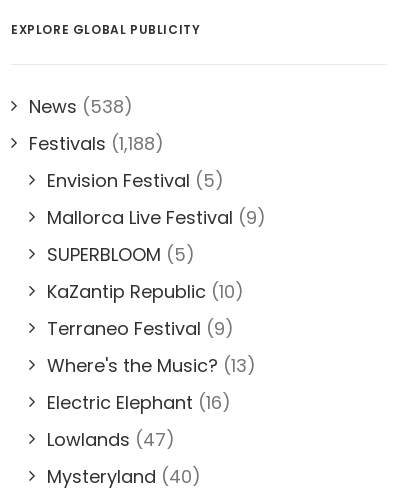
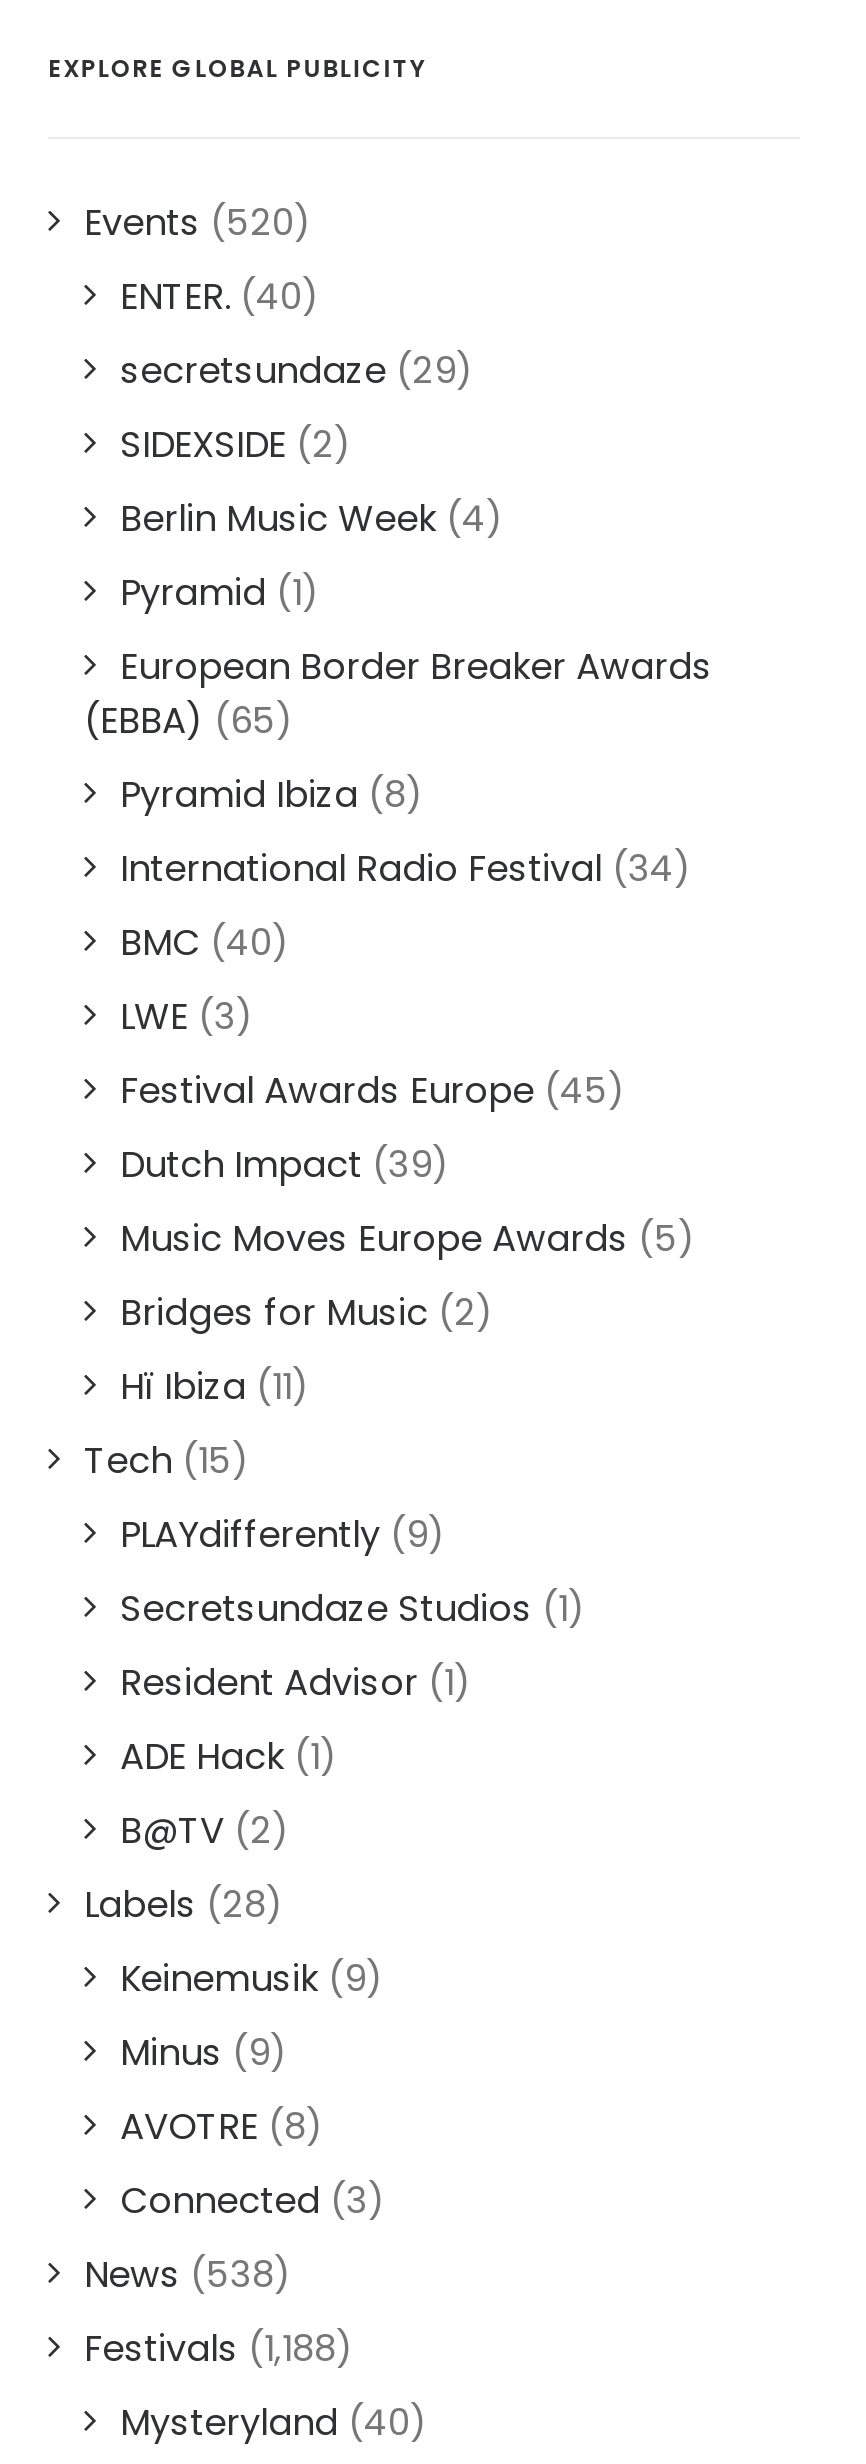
none -> [84,197,712,2225] Events (520) | ENTER. (40) | secretsundaze (29) | SIDEXSIDE (2) | Berlin Music Week (4) | Pyramid (1) | European Border Breaker Awards | (EBBA) (65) | Pyramid Ibiza (8) | International Radio Festival (34) | BMC (40) | LWE (3) | Festival Awards Europe (45) | Dutch Impact (39) | Music Moves Europe Awards (5) | Bridges for Music (2) | Hï Ibiza (11) | Tech (15) | PLAYdifferently (9) | Secretsundaze Studios (1) | Resident Advisor (1) | ADE Hack (1) | B@TV (2) | Labels (28) | Keinemusik (9) | Minus (9) | AVOTRE (8) | Connected (3)
moved [29,94,164,156] -> [84,2249,354,2373]: News (538) | Festivals (1,188)
[47,168,266,452] Envision Festival (5) | Mallorca Live Festival (9) | SUPERBLOOM (5) | KaZantip Republic (10) | Terraneo Festival (9) | Where's the Music? (13) | Electric Elephant (16) | Lowlands (47) -> none

